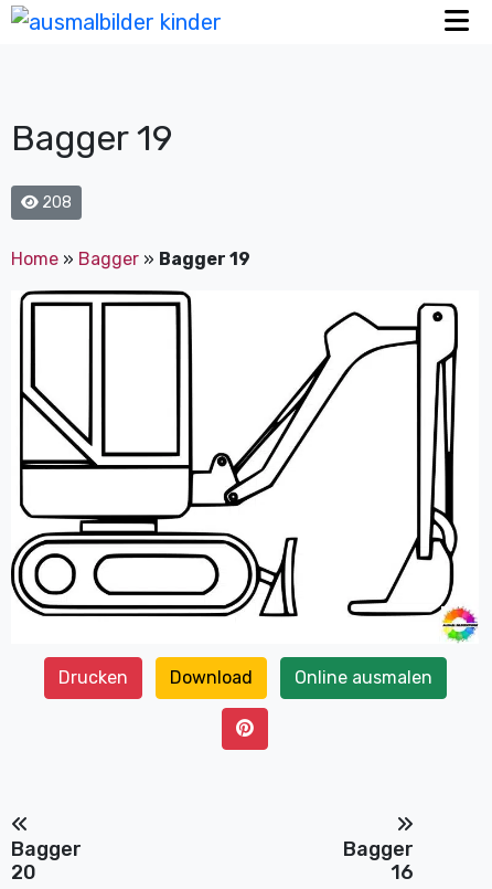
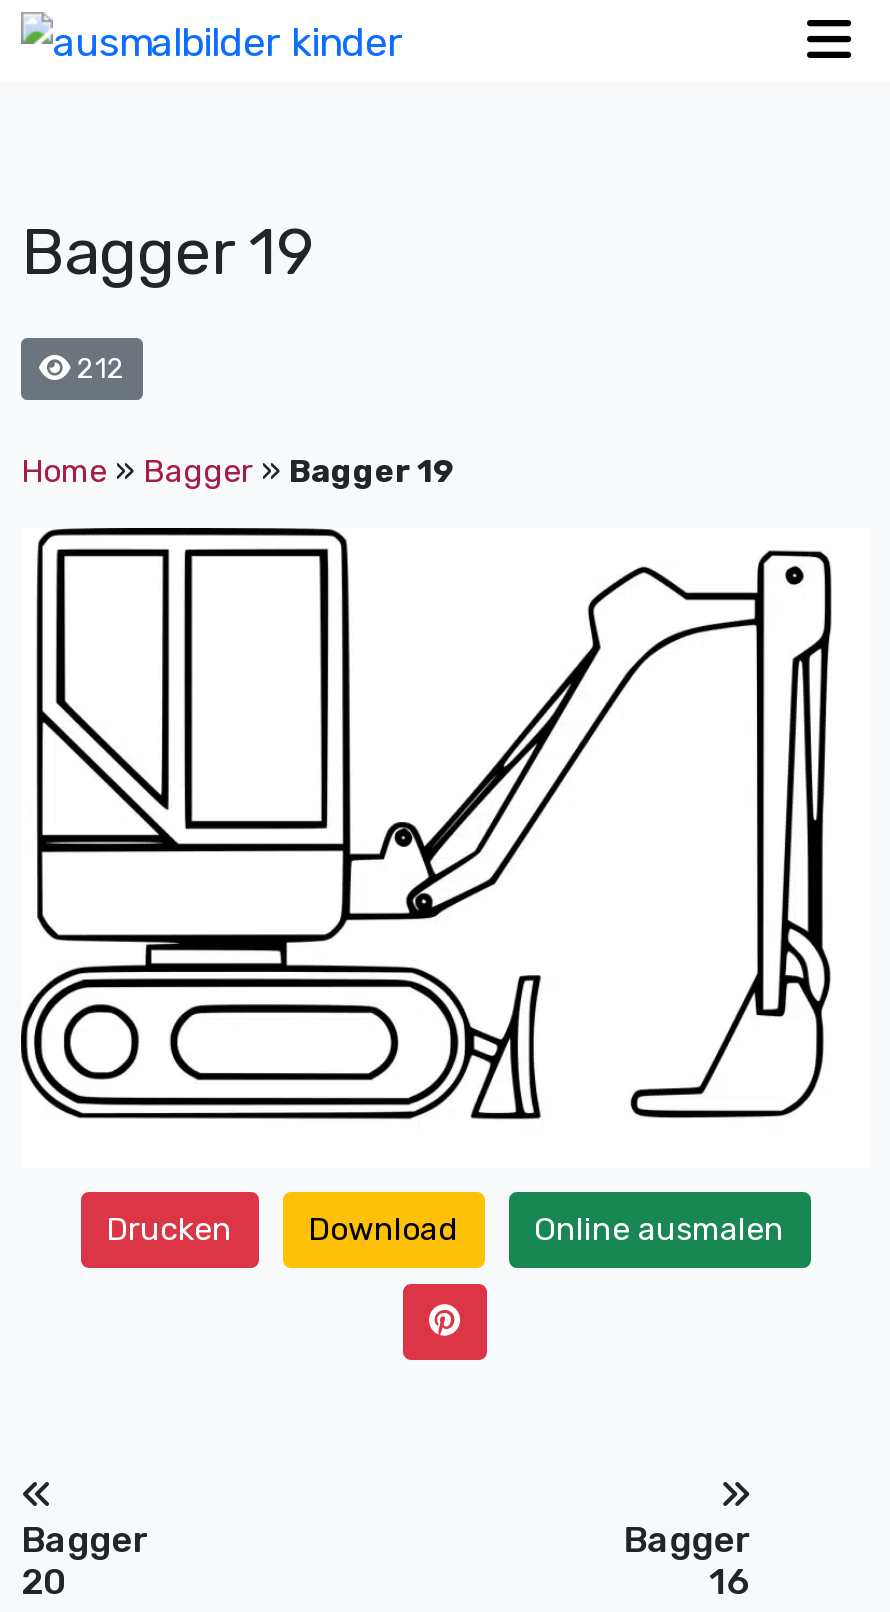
[39,193,72,212] 208 -> [71,352,125,386] 212
[441,606,479,643] [image] -> none

